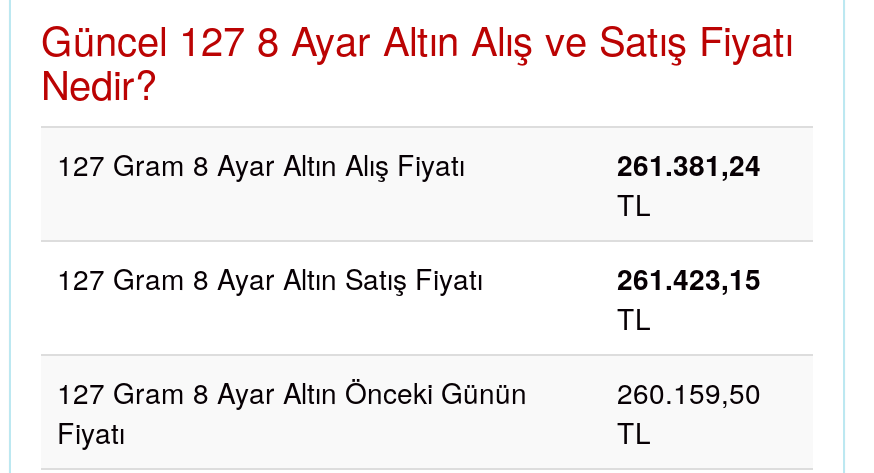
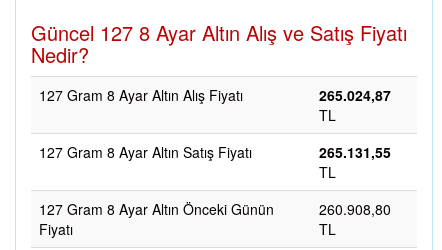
[617,144,761,184] 261.381,24 -> [319,85,391,105] 265.024,87
[617,258,761,298] 261.423,15 -> [319,142,391,162] 265.131,55
[617,372,761,412] 260.159,50 -> [319,199,391,219] 260.908,80

